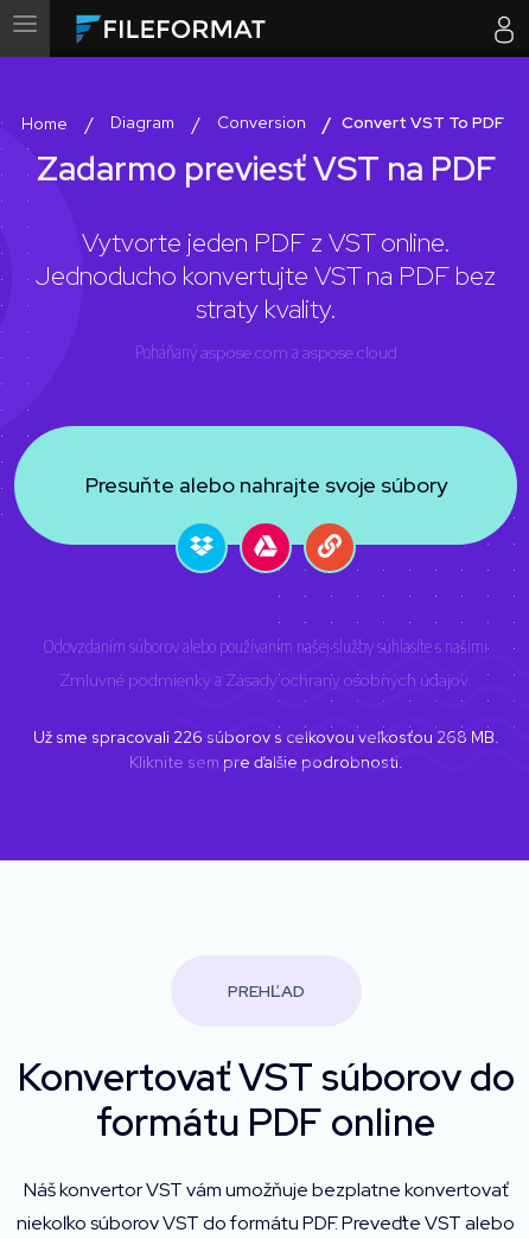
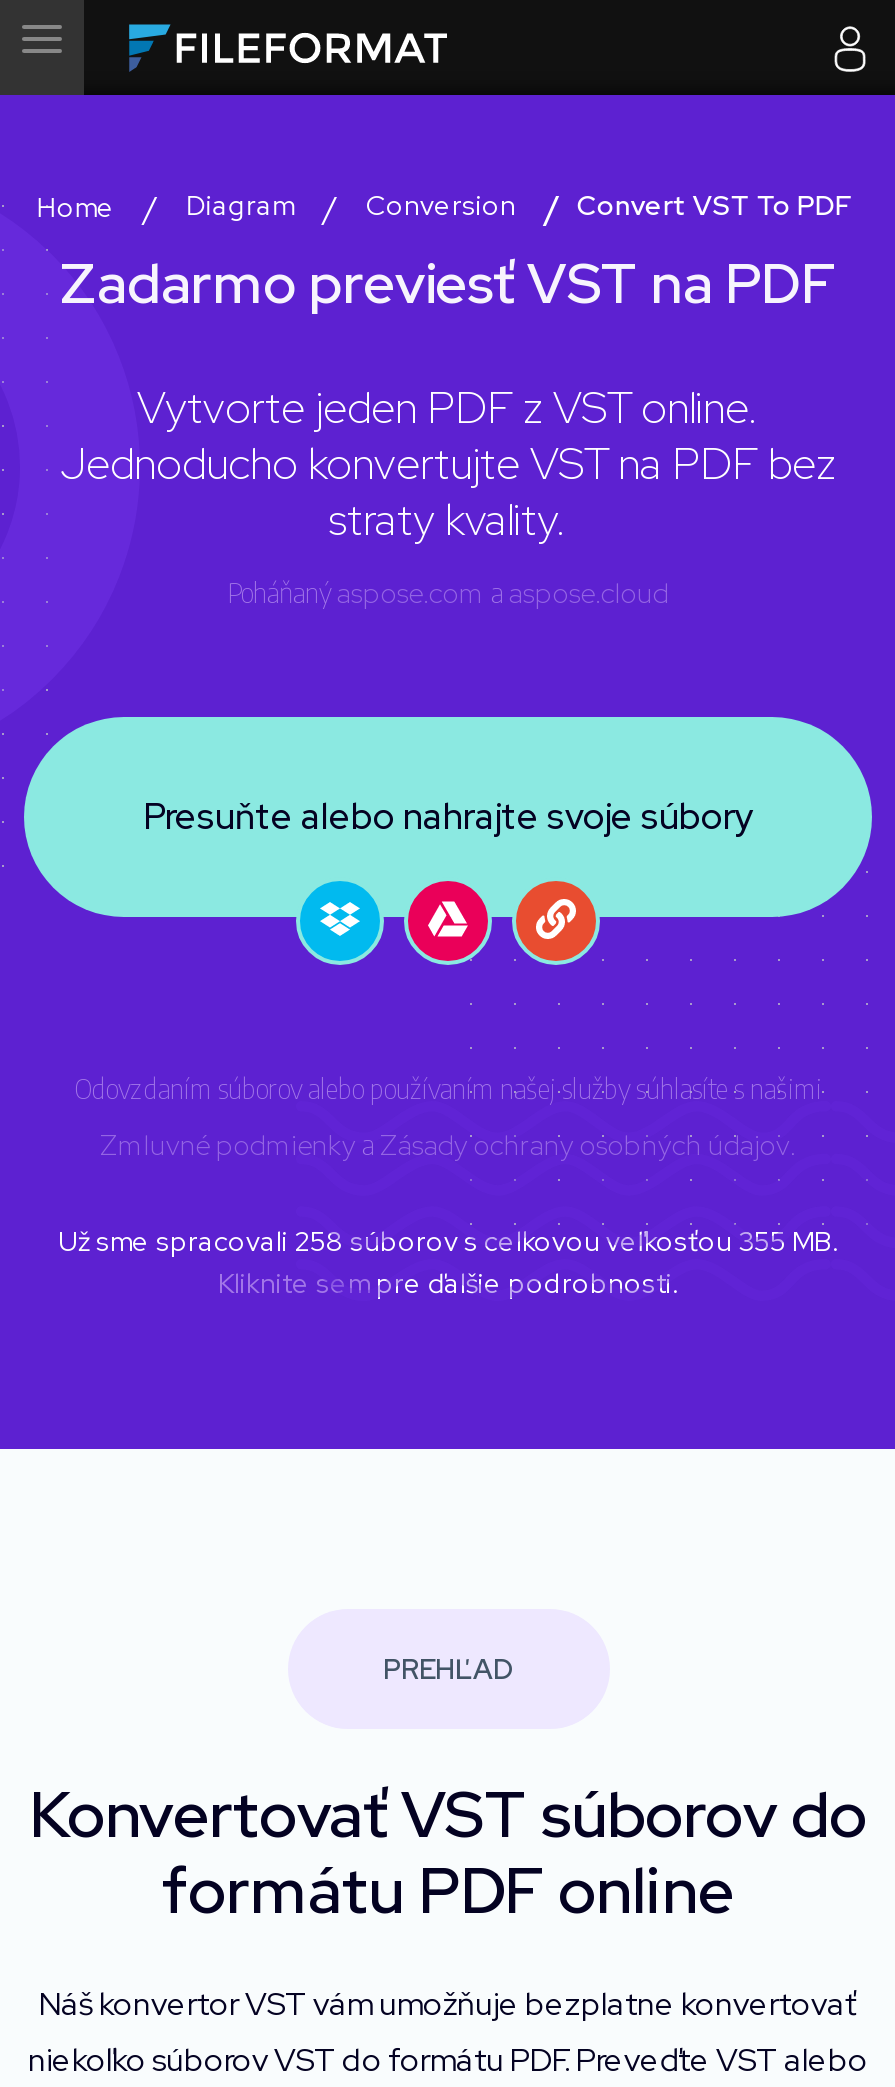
[33,726,498,747] Už sme spracovali 226 súborov s celkovou veľkosťou268 MB. -> [58,1222,838,1258] Už sme spracovali 258 súborov s celkovou veľkosťou355 MB.

